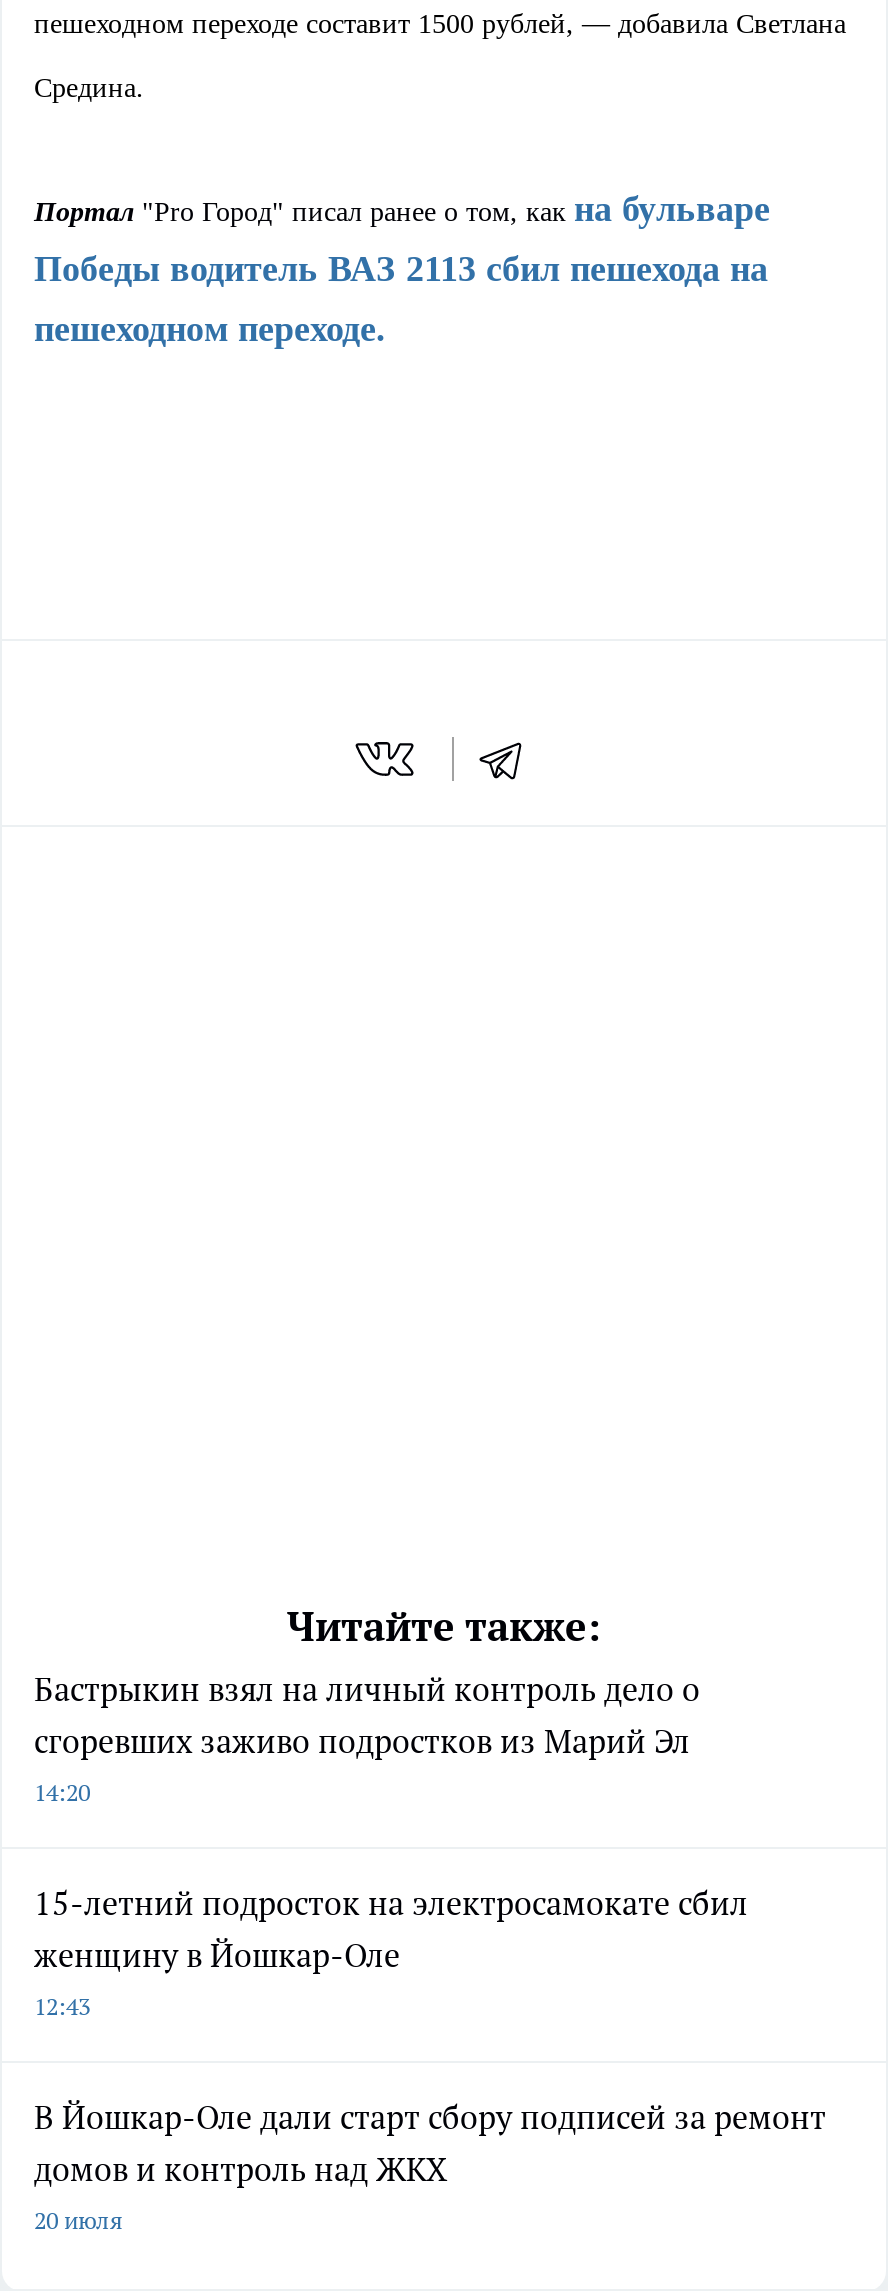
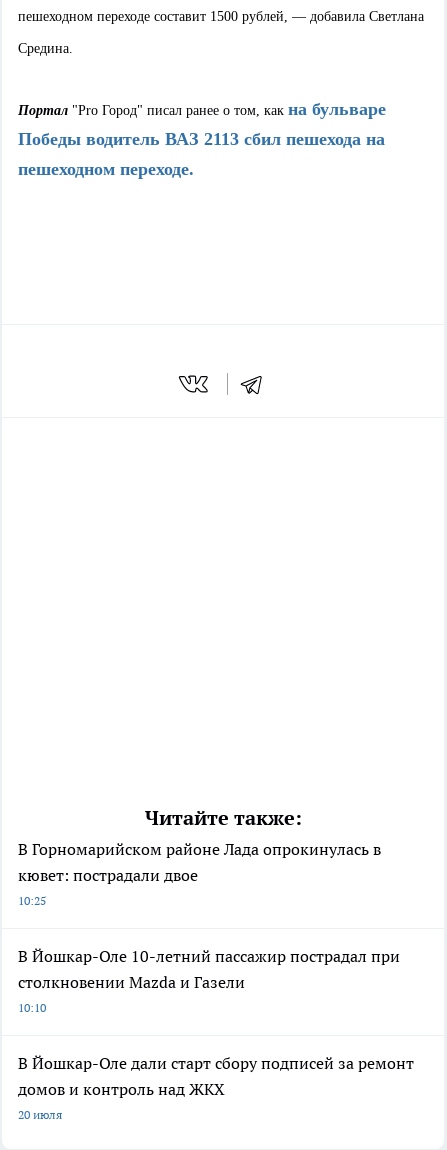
[34,1668,700,1806] Бастрыкин взял на личный контроль дело о | сгоревших заживо подростков из Марий Эл | 14:20 -> [18,839,381,908] В Горномарийском районе Лада опрокинулась в | кювет: пострадали двое | 10:25
[34,1882,748,2020] 15-летний подросток на электросамокате сбил | женщину в Йошкар-Оле | 12:43 -> [18,946,400,1015] В Йошкар-Оле 10-летний пассажир пострадал при | столкновении Mazda и Газели | 10:10

